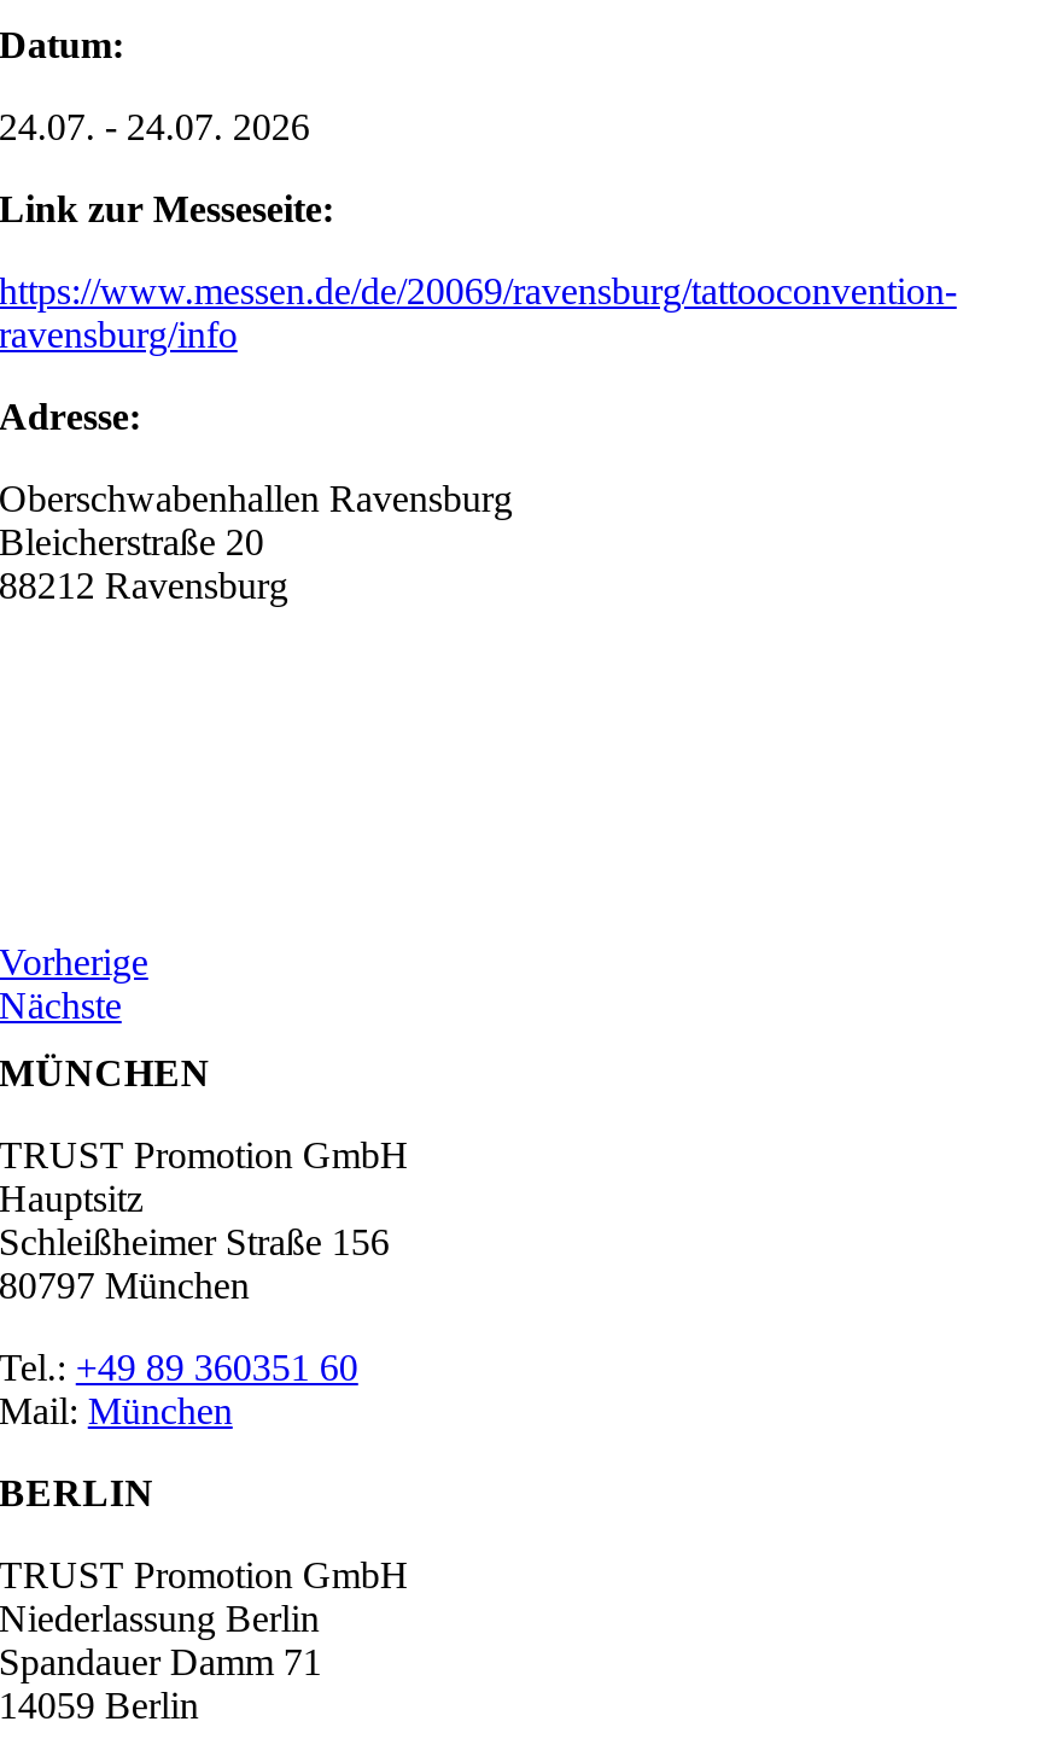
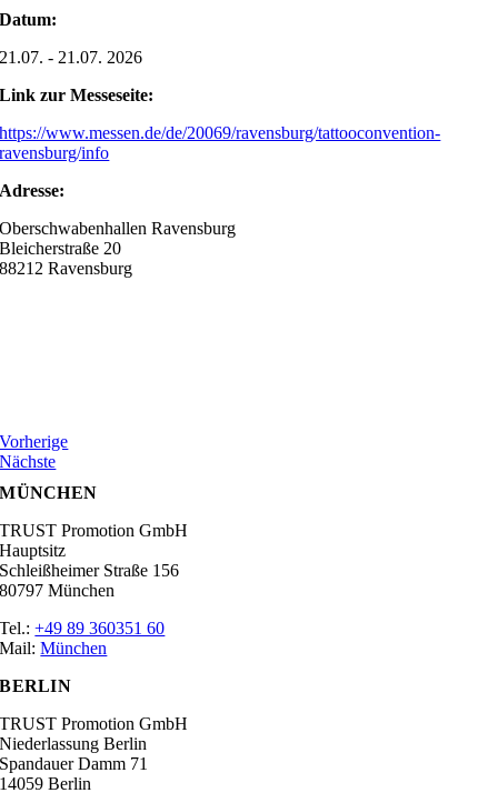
[0,106,310,147] 24.07. - 24.07. 2026 -> [0,48,143,67] 21.07. - 21.07. 2026

